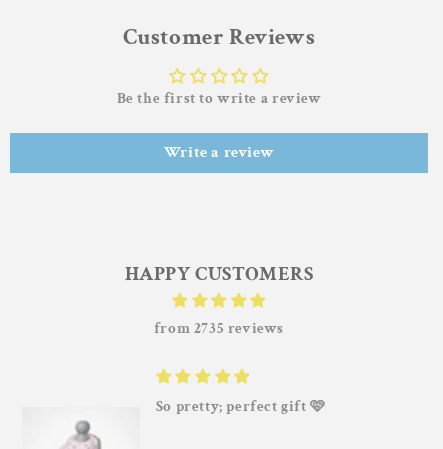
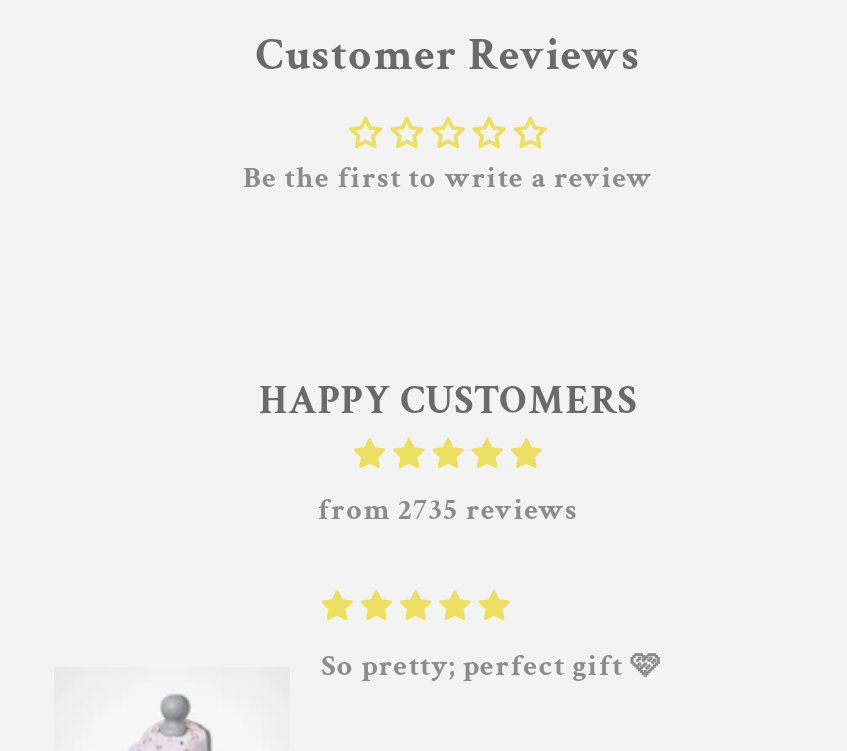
[164,142,274,163] Write a review -> none

